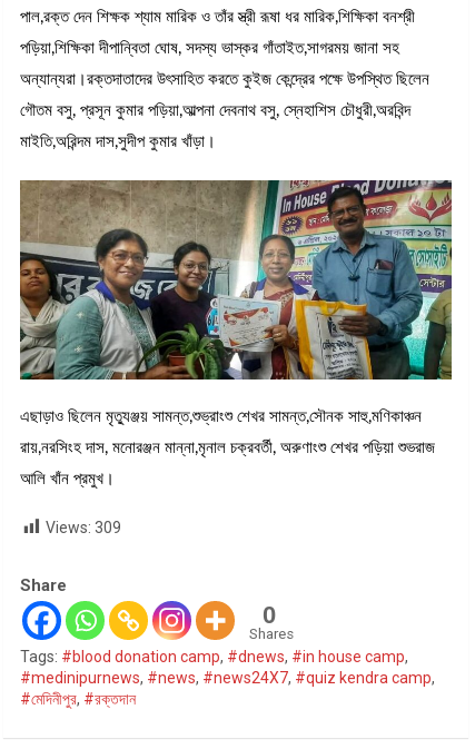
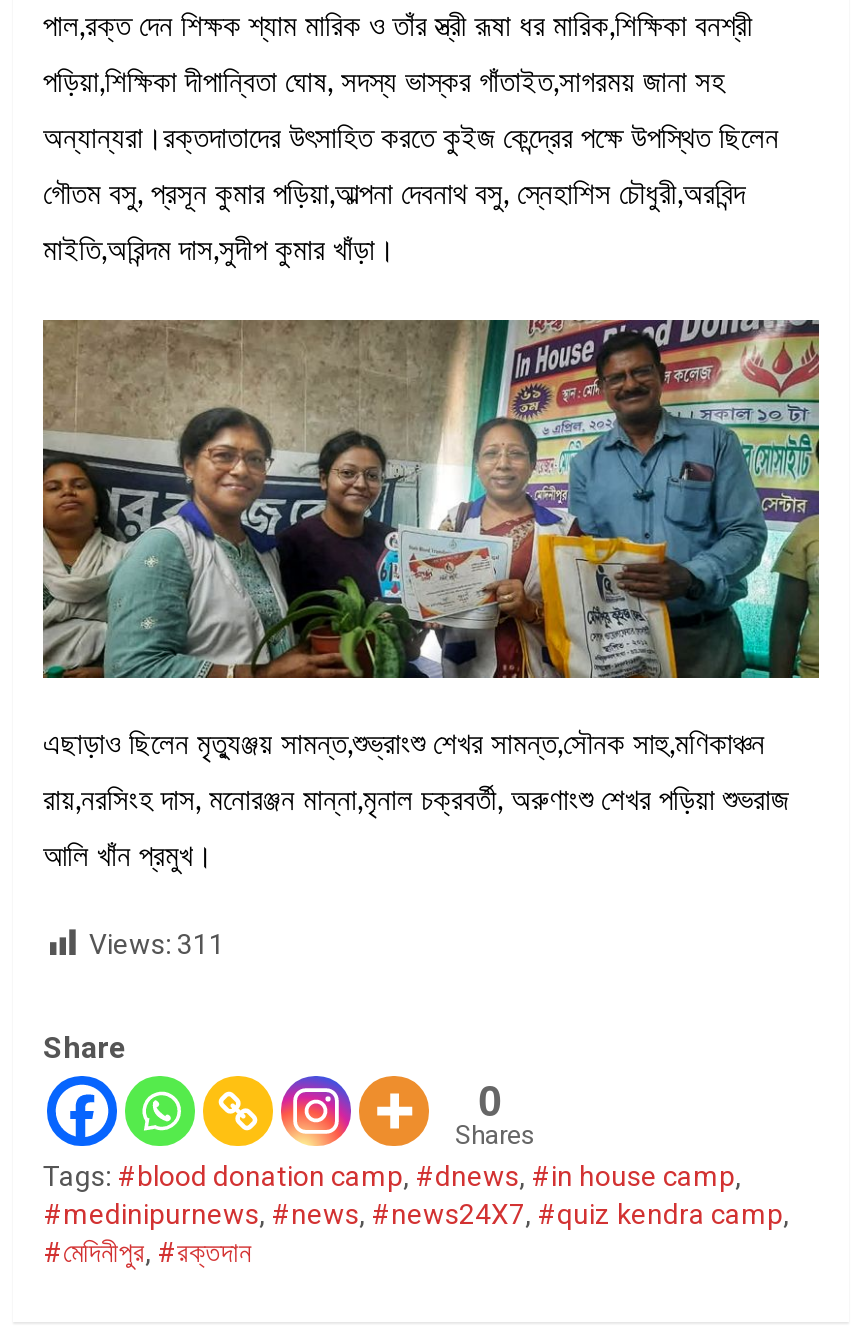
[46,519,121,536] Views: 309 -> [89,928,225,960] Views: 311

